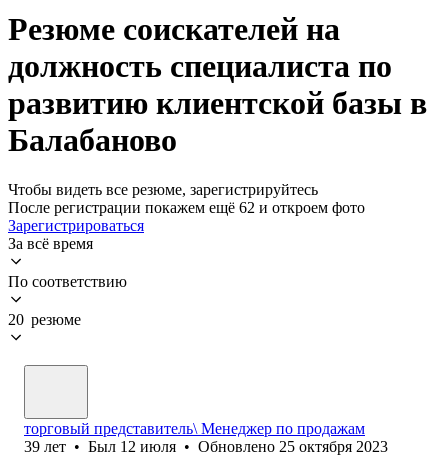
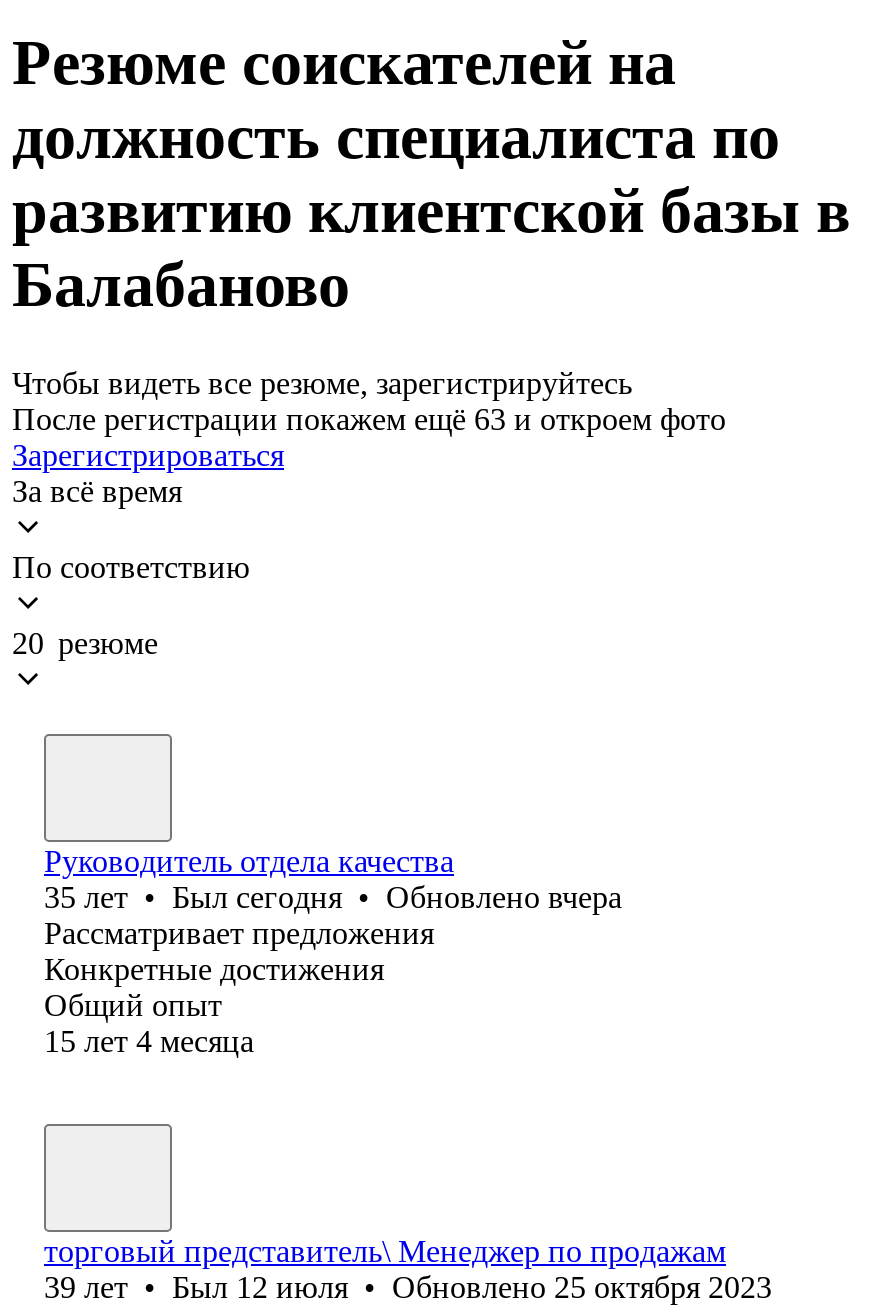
[8,199,365,216] После регистрации покажем ещё 62 и откроем фото -> [12,402,726,436] После регистрации покажем ещё 63 и откроем фото
none -> [44,844,622,1058] Руководитель отдела качества | 35 лет • Был сегодня • Обновлено вчера | Рассматривает предложения | Конкретные достижения | Общий опыт | 15 лет 4 месяца

